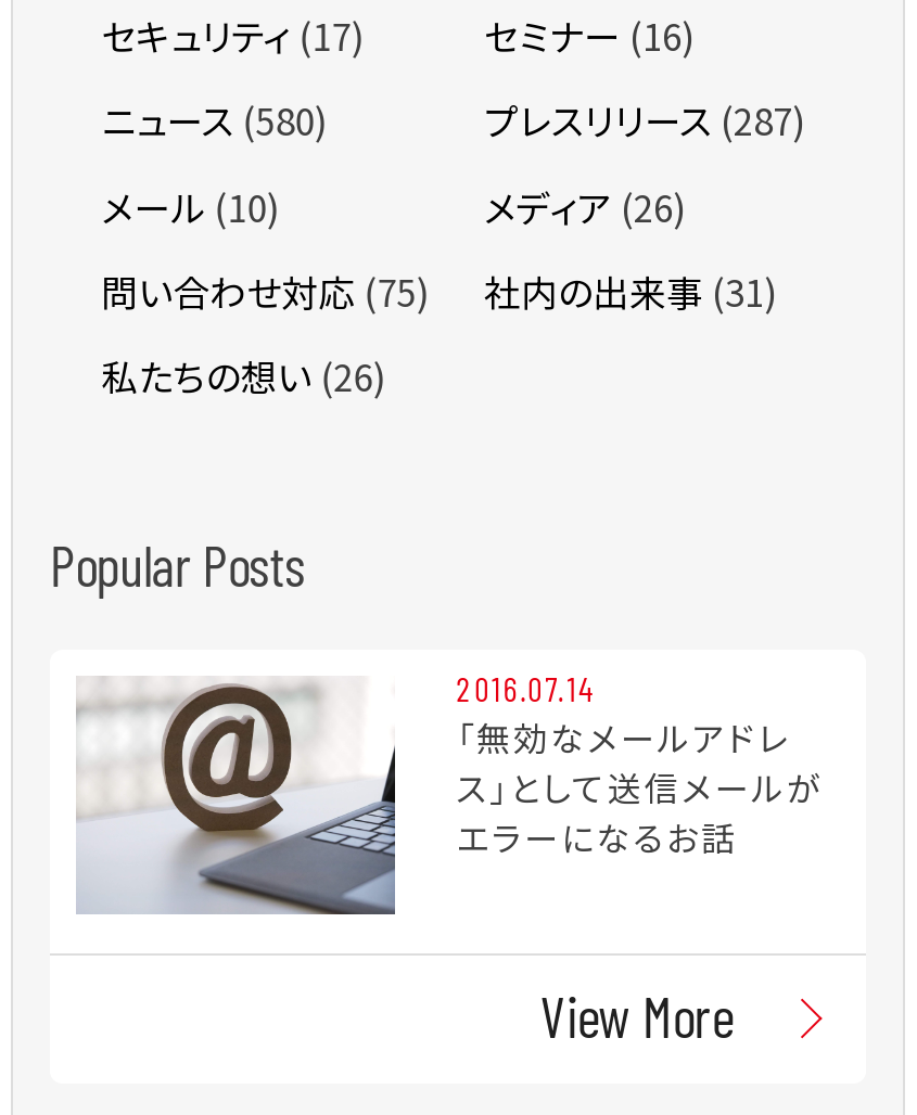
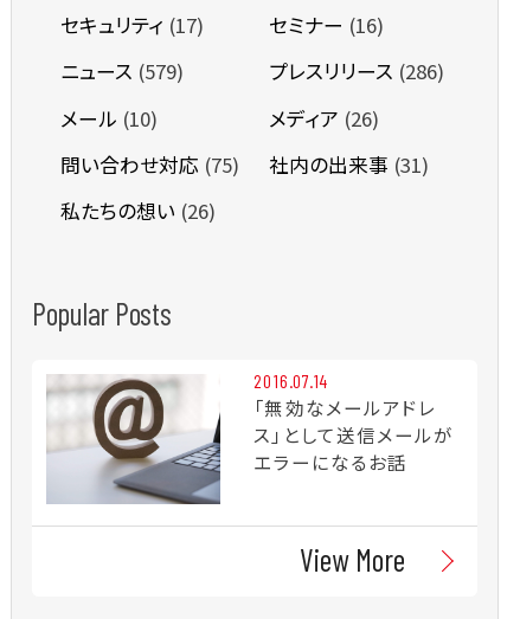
[101,95,327,147] ニュース(580) -> [60,57,183,85] ニュース(579)
[484,95,805,147] プレスリリース(287) -> [269,57,444,85] プレスリリース(286)

